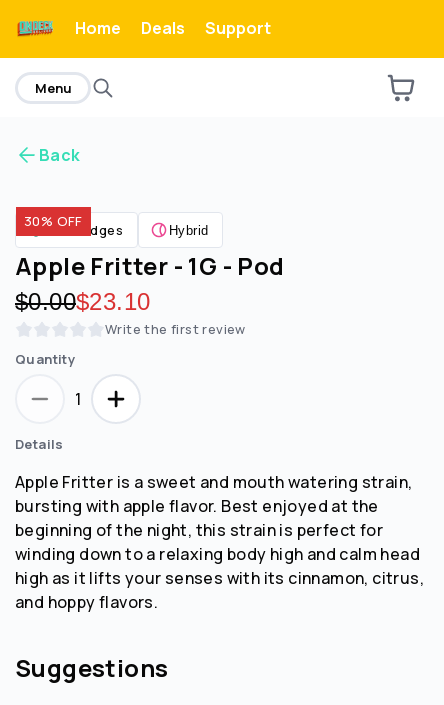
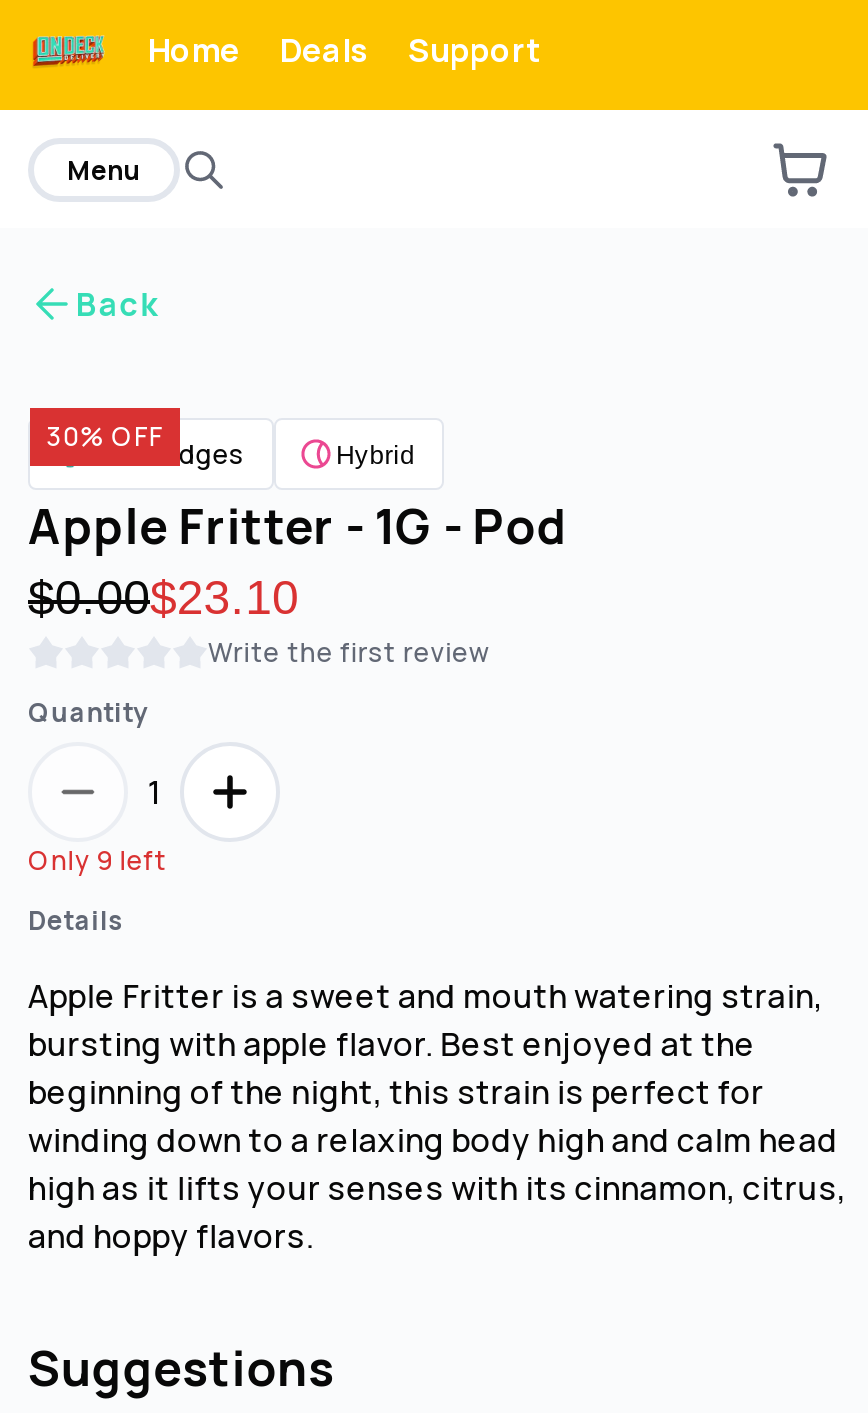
none -> [28,842,167,878] Only 9 left

